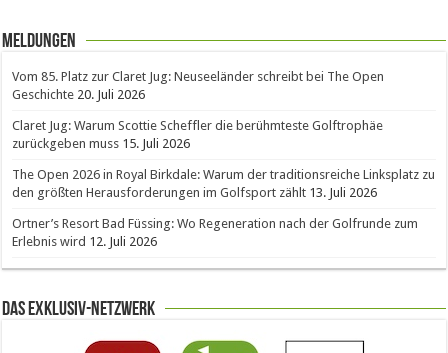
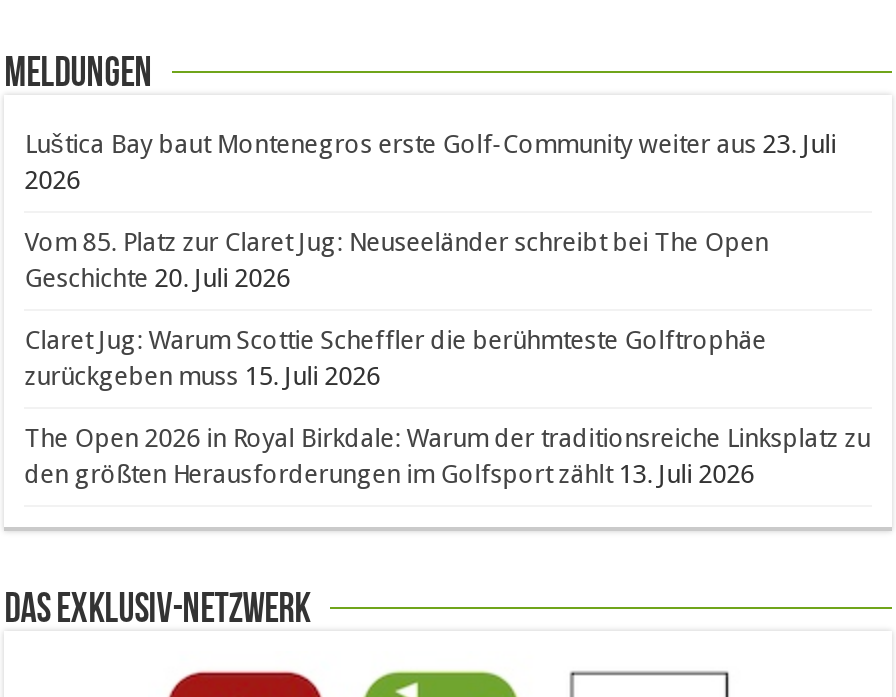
none -> [24,129,836,195] Luštica Bay baut Montenegros erste Golf-Community weiter aus 23. Juli | 2026
moved [12,69,435,200] -> [24,227,870,489]: Vom 85. Platz zur Claret Jug: Neuseeländer schreibt bei The Open | Geschichte 20. Juli 2026 | Claret Jug: Warum Scottie Scheffler die berühmteste Golftrophäe | zurückgeben muss 15. Juli 2026 | The Open 2026 in Royal Birkdale: Warum der traditionsreiche Linksplatz zu | den größten Herausforderungen im Golfsport zählt 13. Juli 2026
[12,216,418,249] Ortner’s Resort Bad Füssing: Wo Regeneration nach der Golfrunde zum | Erlebnis wird 12. Juli 2026 -> none

